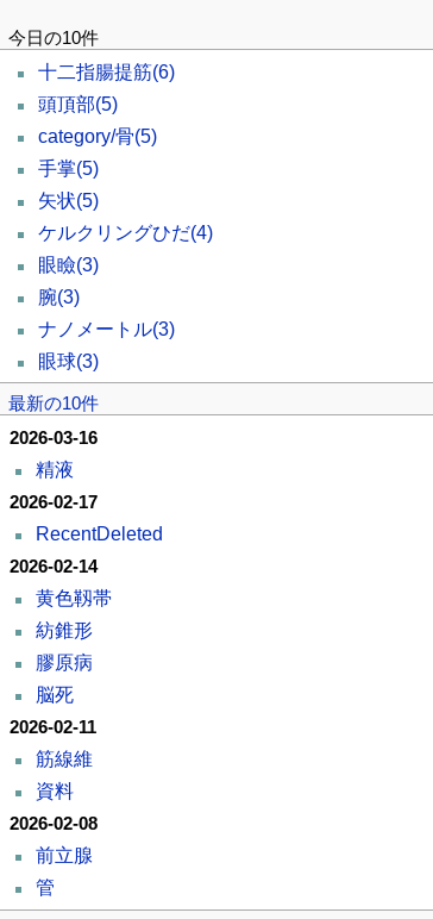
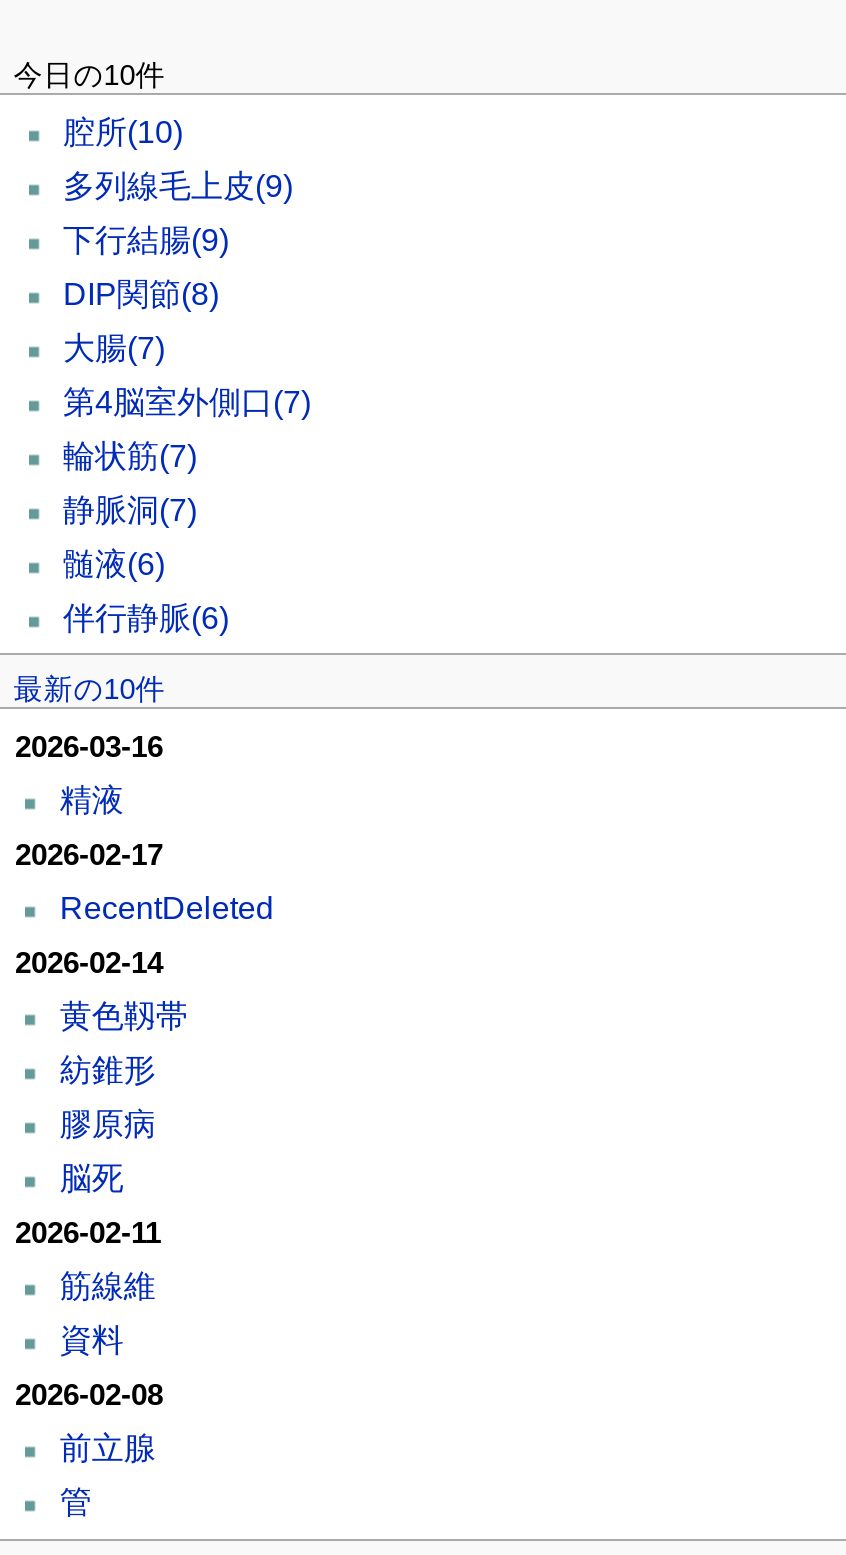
[38,61,175,82] 十二指腸提筋(6) -> [63,114,183,148] 腔所(10)
[38,94,118,114] 頭頂部(5) -> [63,168,293,202] 多列線毛上皮(9)
[38,126,157,146] category/骨(5) -> [63,222,229,256] 下行結腸(9)
[38,158,99,178] 手掌(5) -> [63,276,219,310] DIP関節(8)
[38,190,99,210] 矢状(5) -> [63,330,165,364] 大腸(7)
[38,222,213,242] ケルクリングひだ(4) -> [63,384,311,418] 第4脳室外側口(7)
[38,254,99,275] 眼瞼(3) -> [63,438,197,472] 輪状筋(7)
[38,286,80,307] 腕(3) -> [63,492,197,526] 静脈洞(7)
[38,319,175,339] ナノメートル(3) -> [63,546,165,580] 髄液(6)
[38,351,99,371] 眼球(3) -> [63,600,229,634] 伴行静脈(6)

